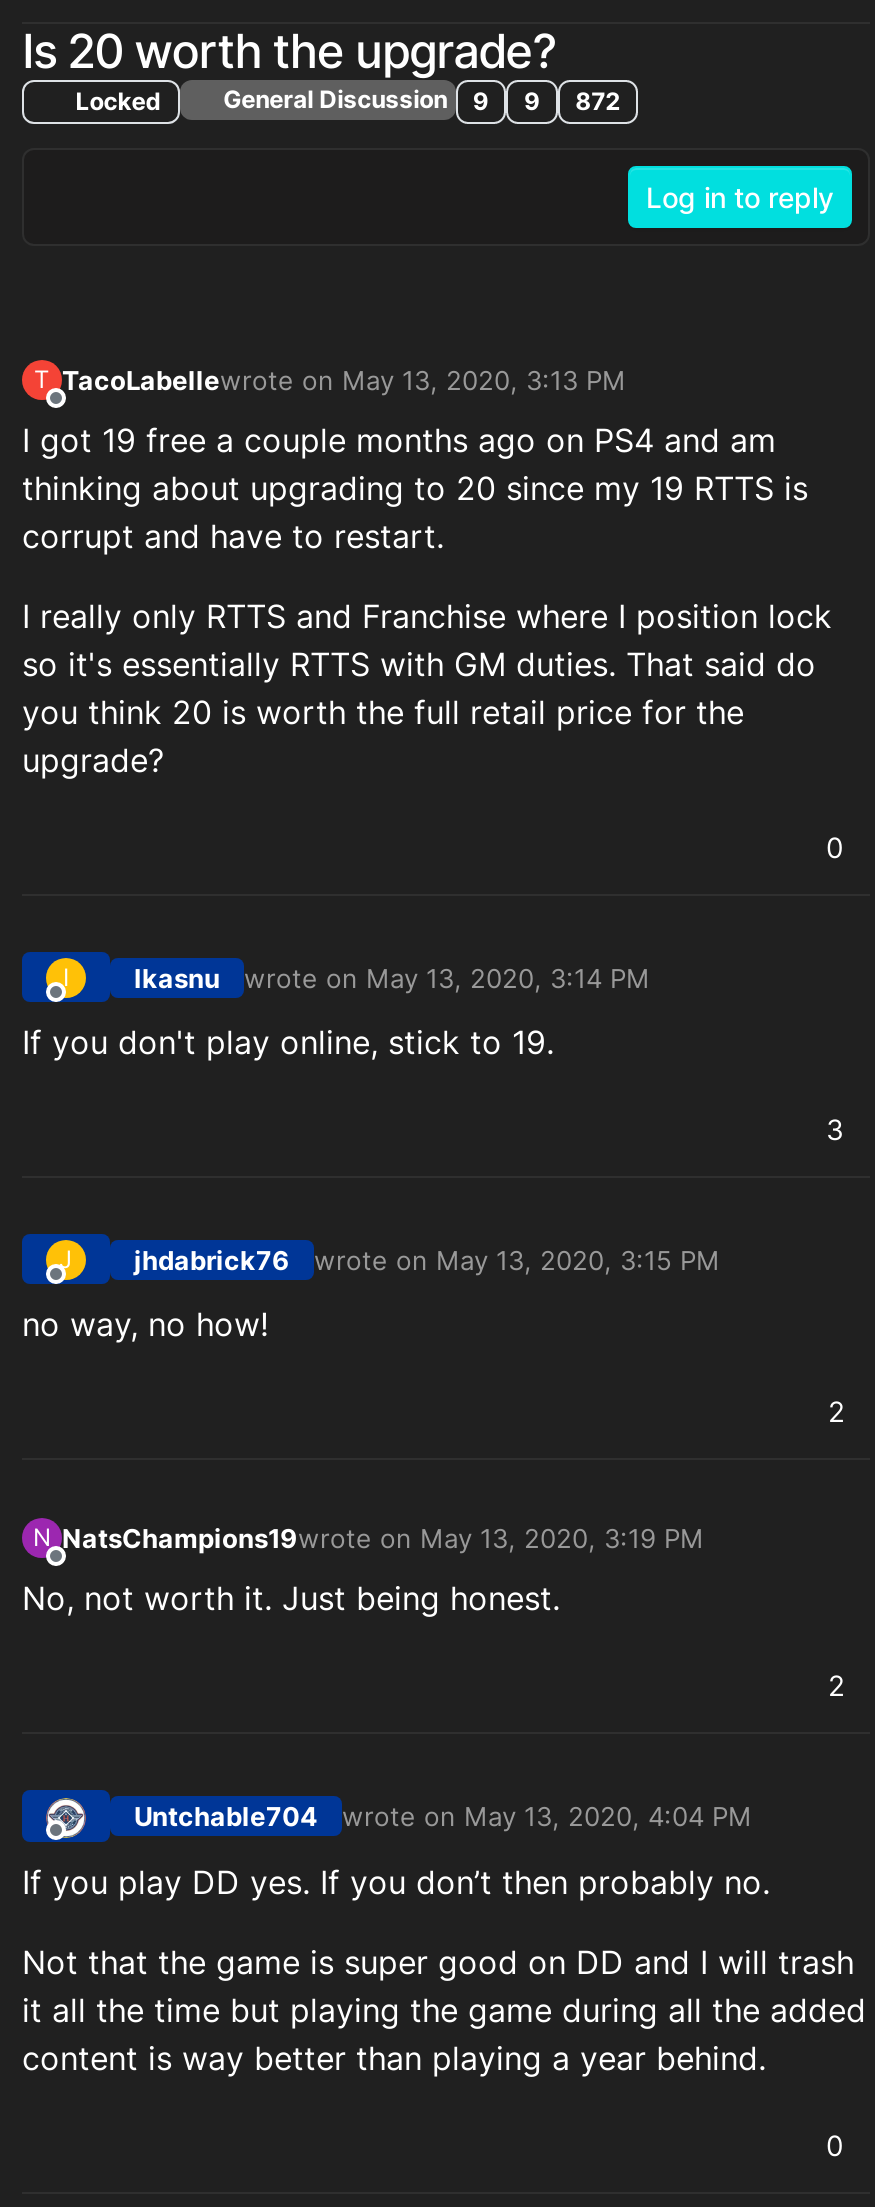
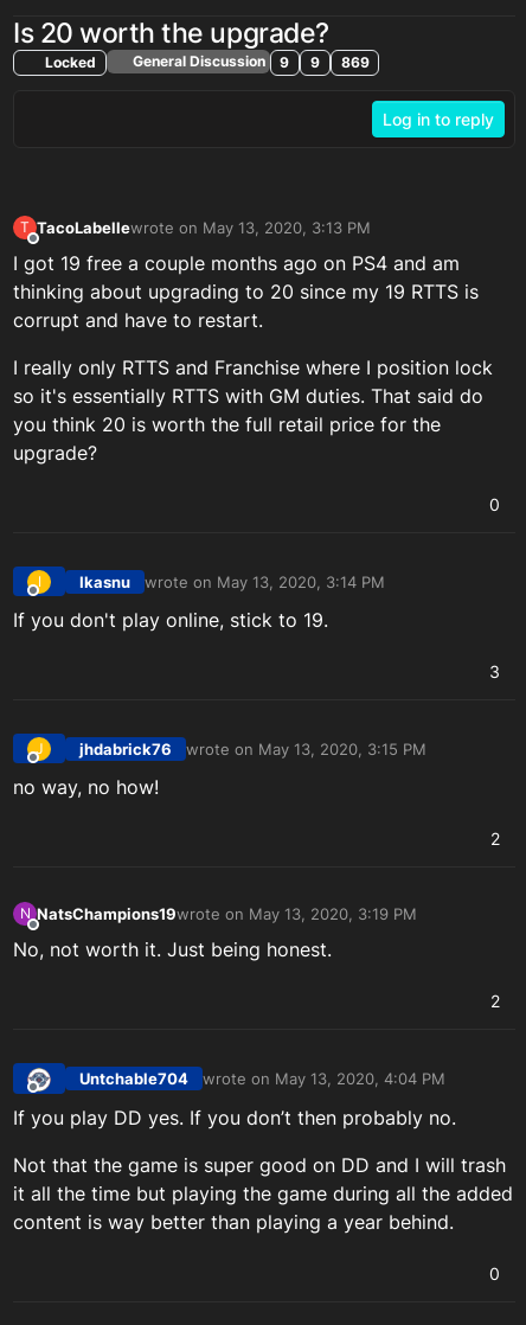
[70,84,621,116] Locked General Discussion 9 9 872 -> [41,52,369,71] Locked General Discussion 9 9 869

